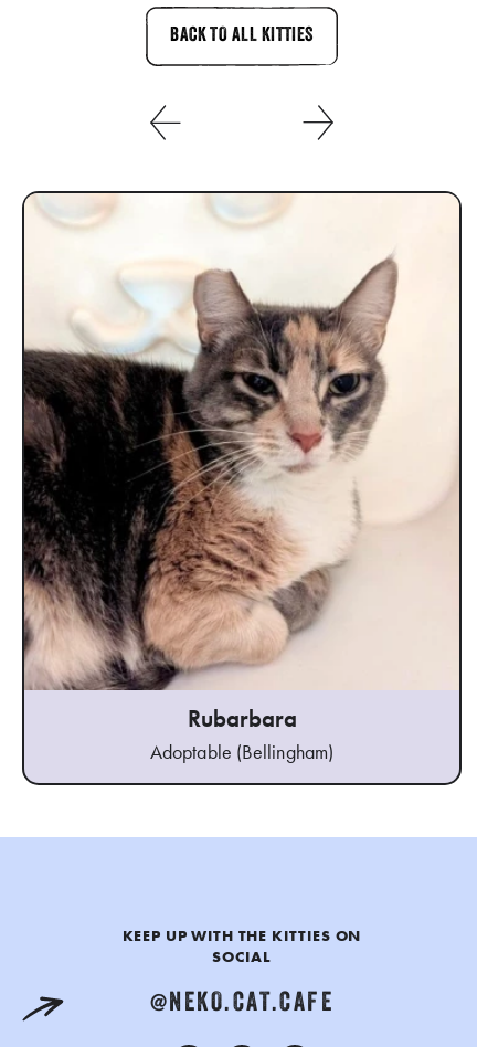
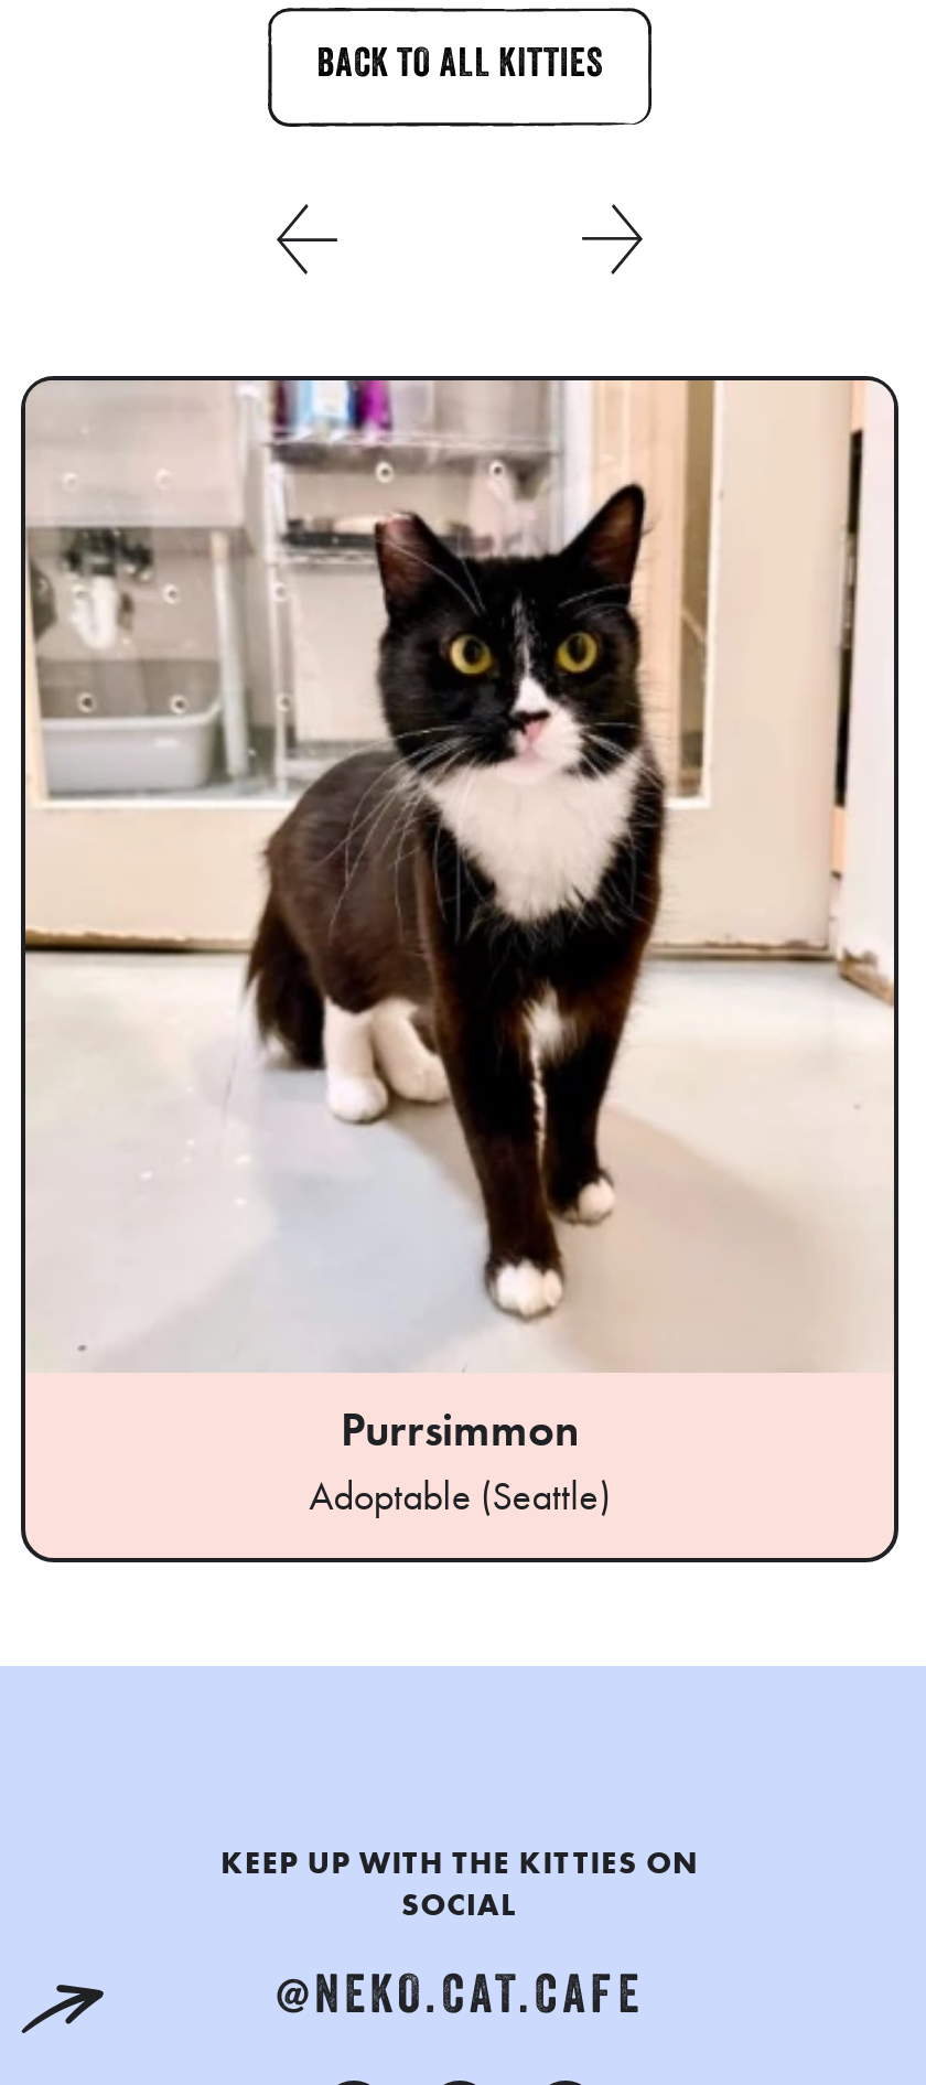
[23,193,459,765] [image] | Rubarbara | Adoptable (Bellingham) -> [23,378,894,1521] [image] | Purrsimmon | Adoptable (Seattle)

